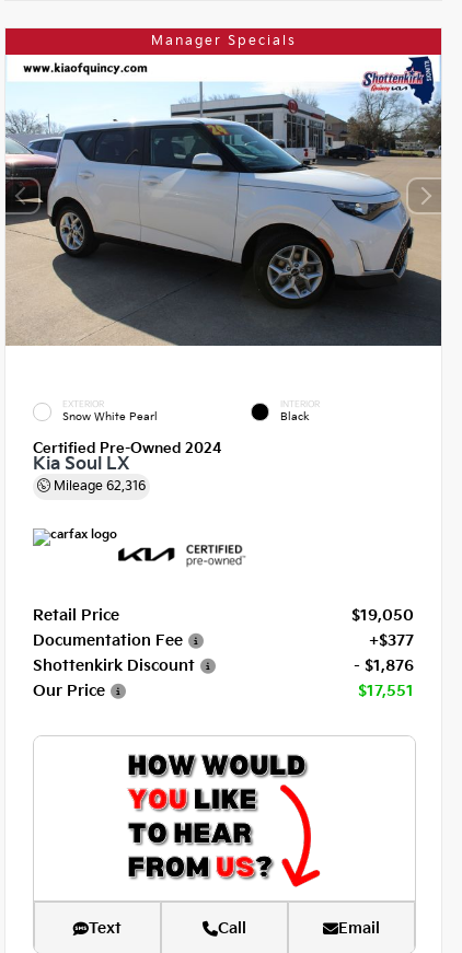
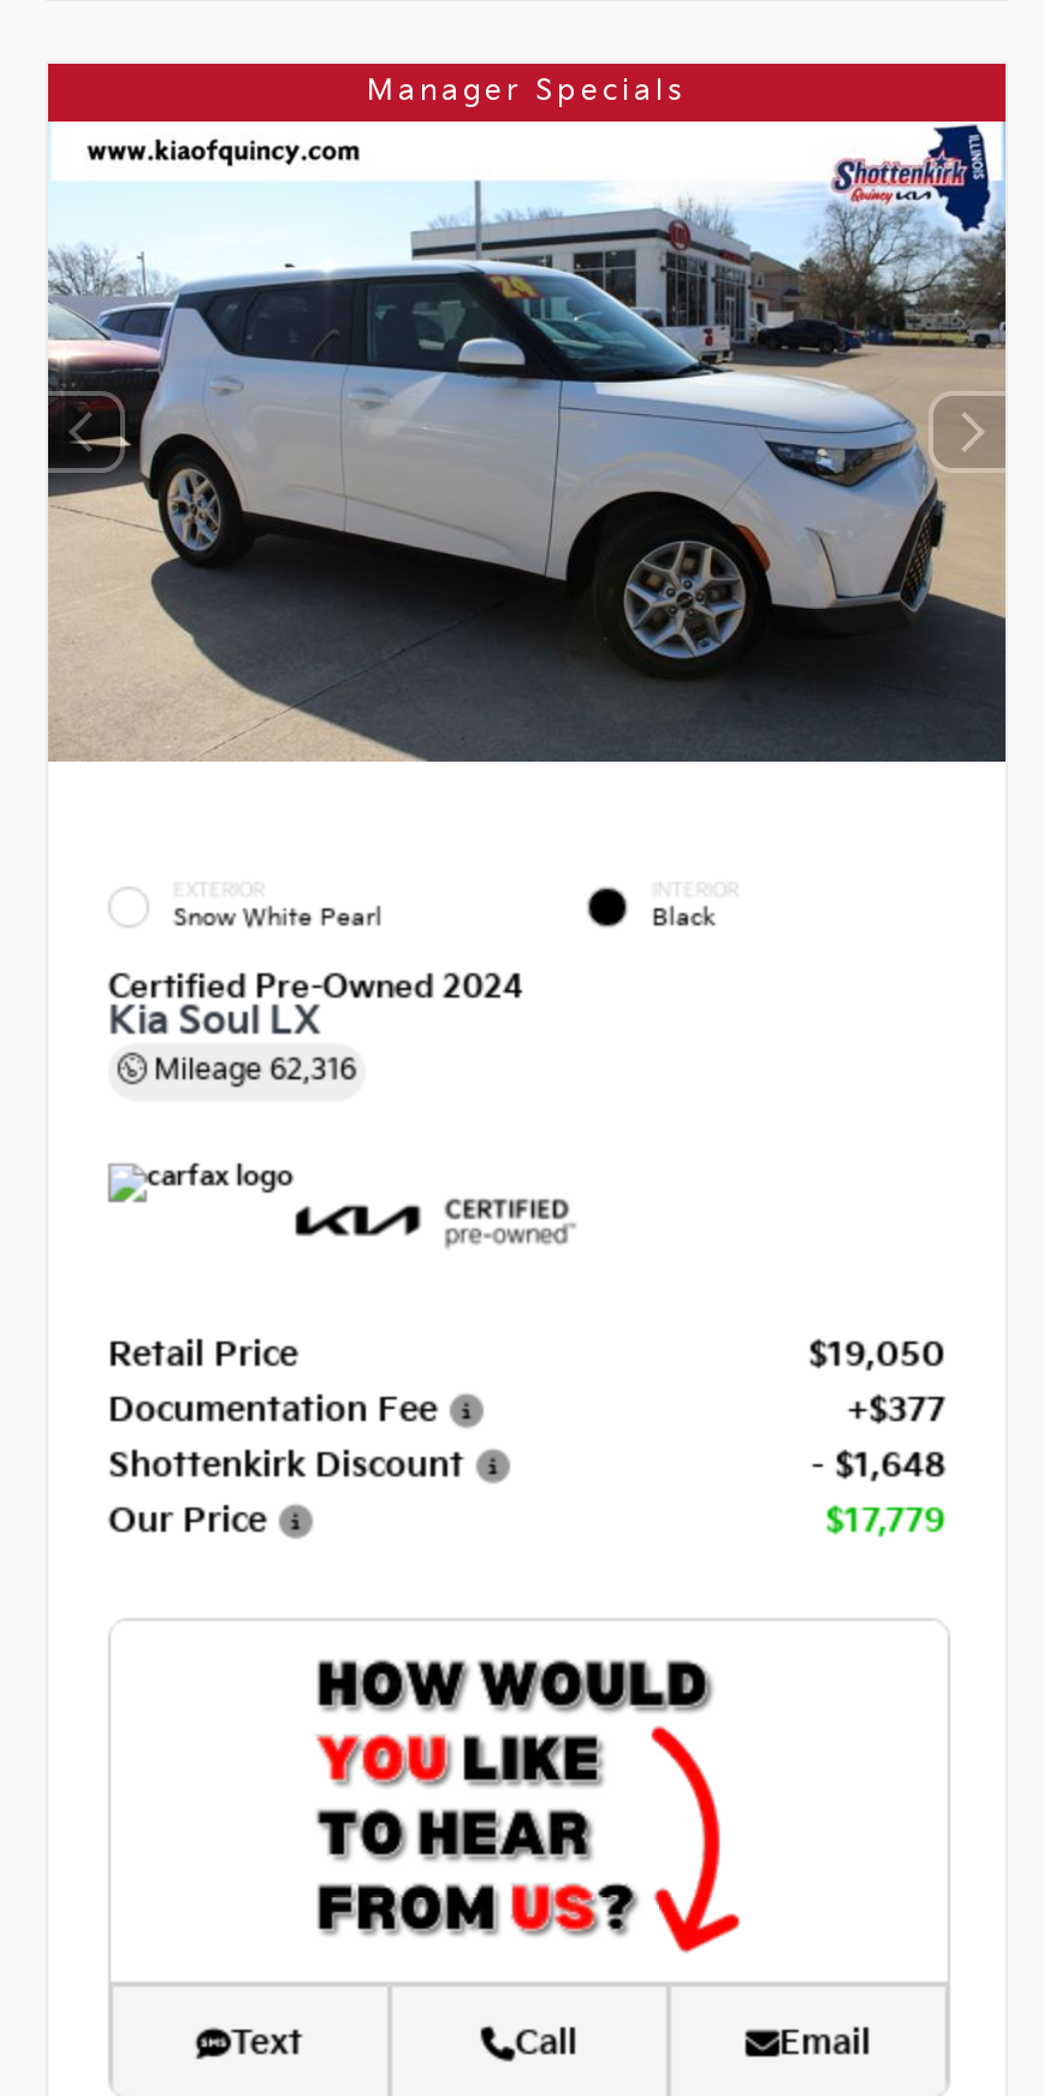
[354,656,414,675] - $1,876 -> [811,1443,945,1484] - $1,648
[358,681,414,700] $17,551 -> [825,1498,945,1539] $17,779

